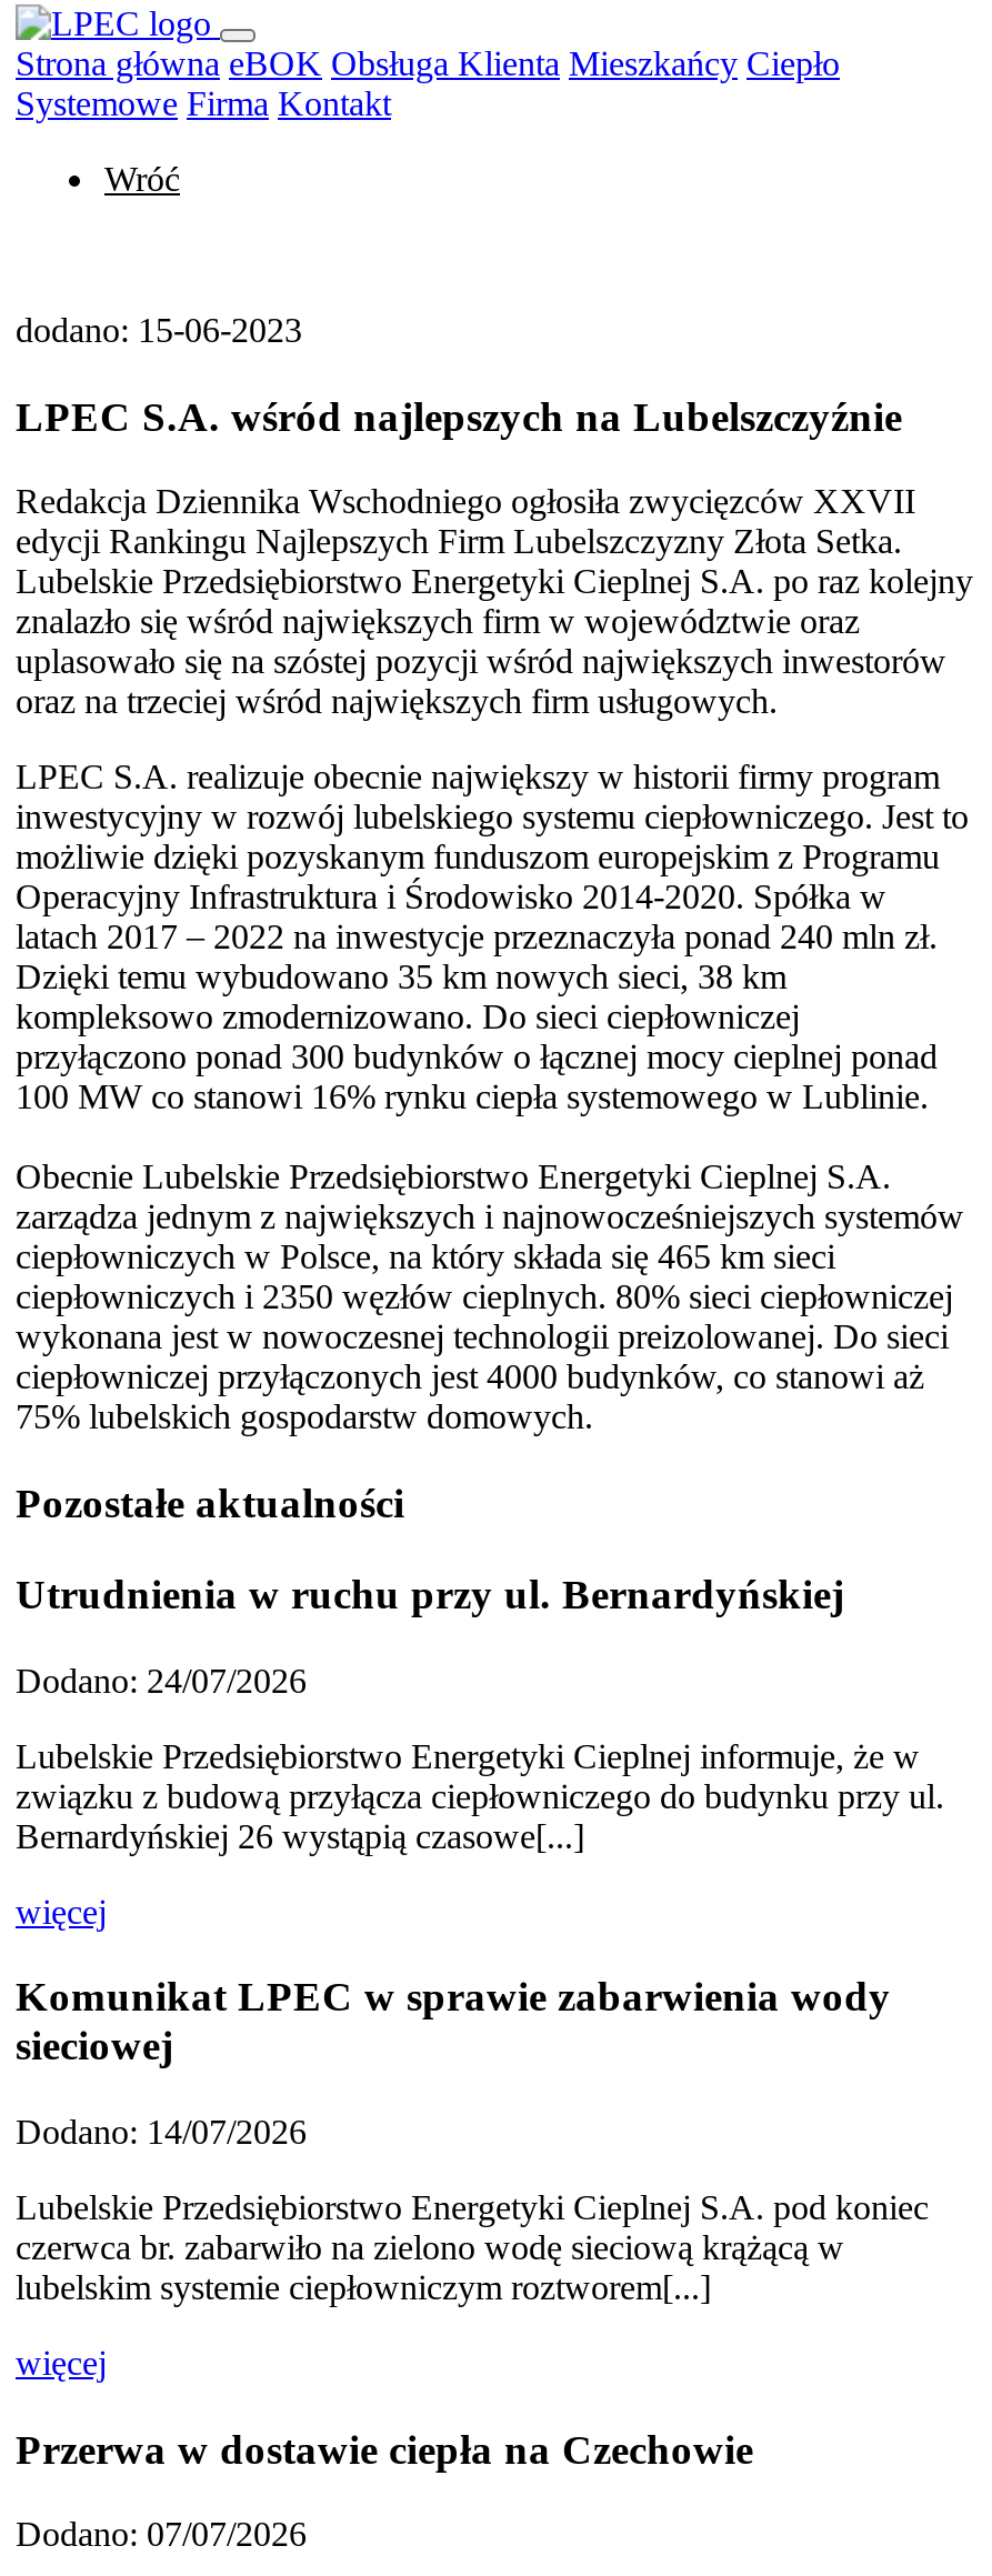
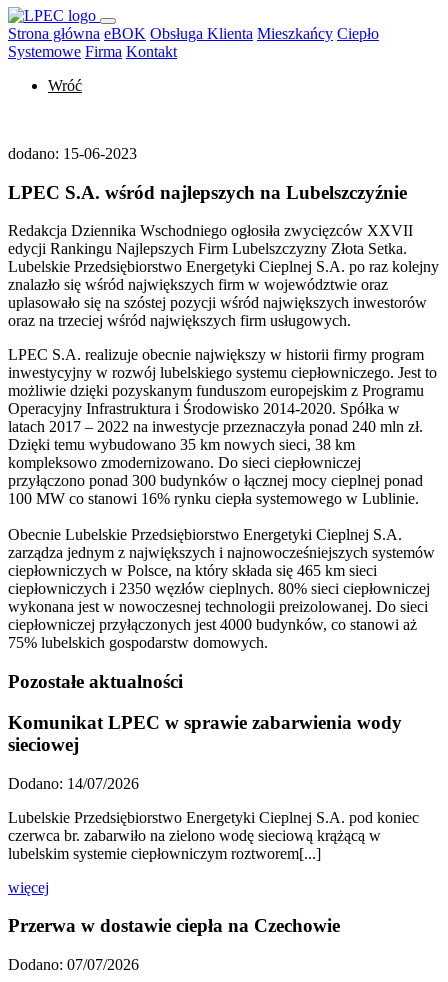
[16,1570,944,1930] Utrudnienia w ruchu przy ul. Bernardyńskiej | Dodano: 24/07/2026 | Lubelskie Przedsiębiorstwo Energetyki Cieplnej informuje, że w | związku z budową przyłącza ciepłowniczego do budynku przy ul. | Bernardyńskiej 26 wystąpią czasowe[...] | więcej -> none

